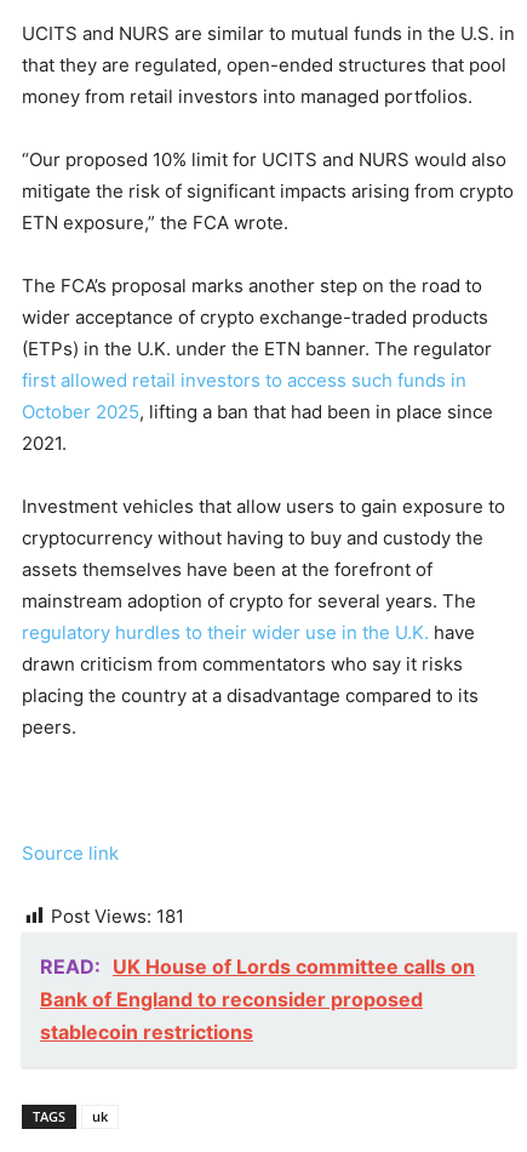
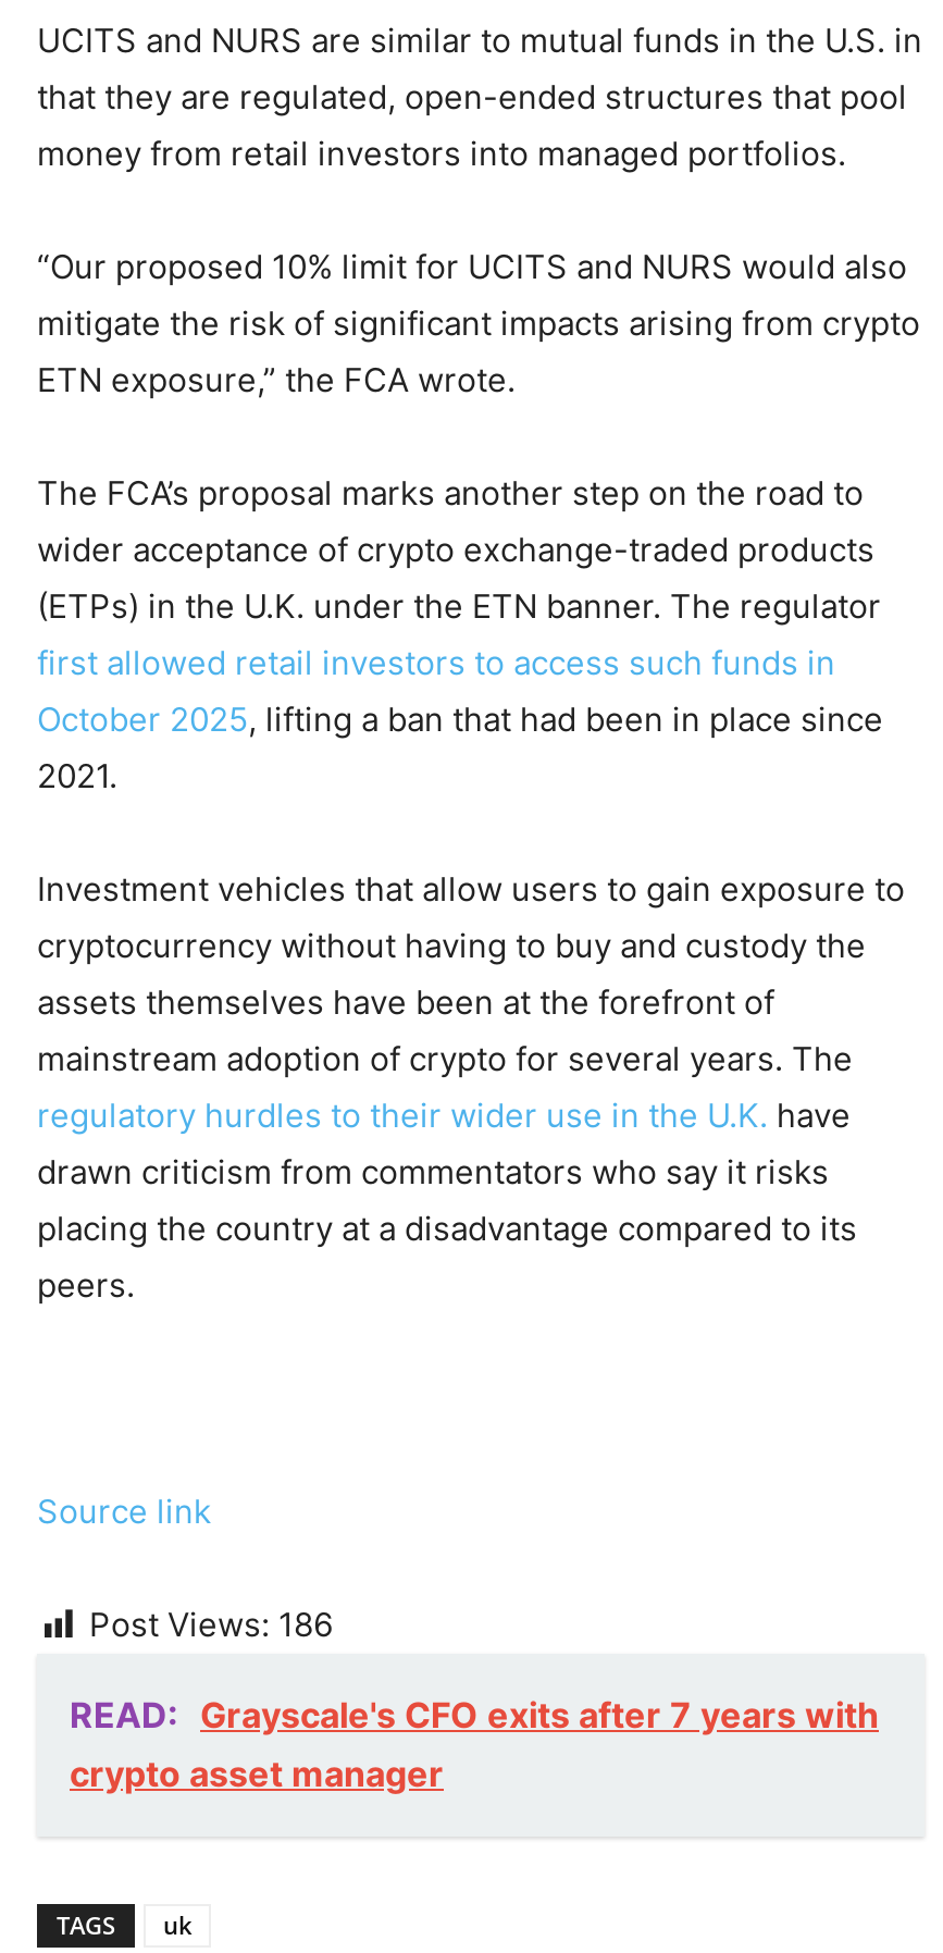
[51,904,184,927] Post Views: 181 -> [89,1603,333,1645] Post Views: 186
[40,954,475,1044] READ: UK House of Lords committee calls on | Bank of England to reconsider proposed | stablecoin restrictions -> [70,1693,879,1795] READ: Grayscale's CFO exits after 7 years with | crypto asset manager

